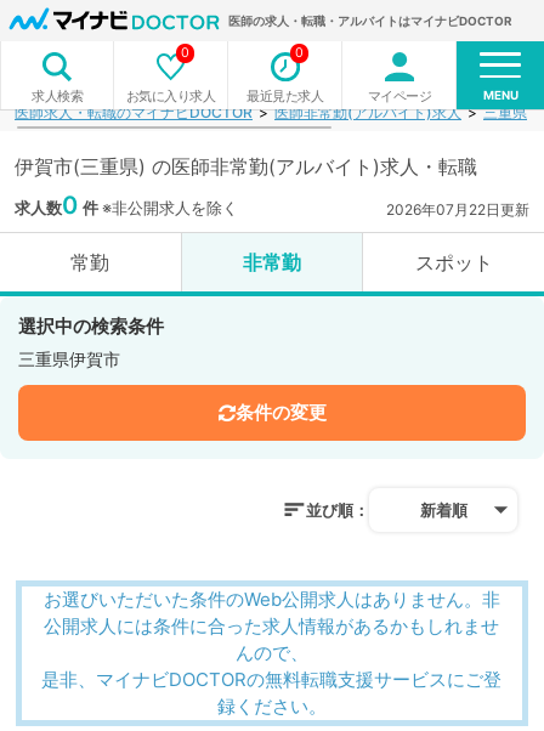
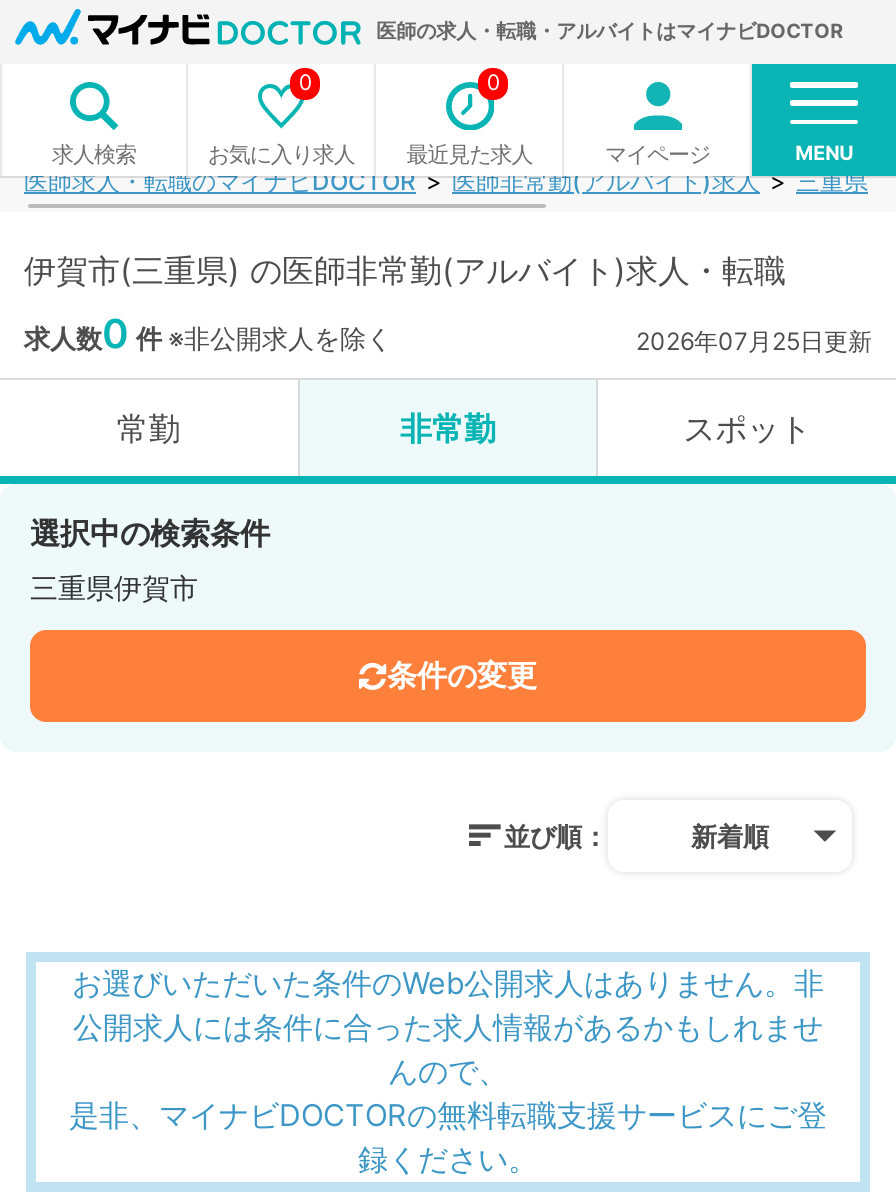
[386,200,529,219] 2026年07月22日更新 -> [636,326,872,356] 2026年07月25日更新

